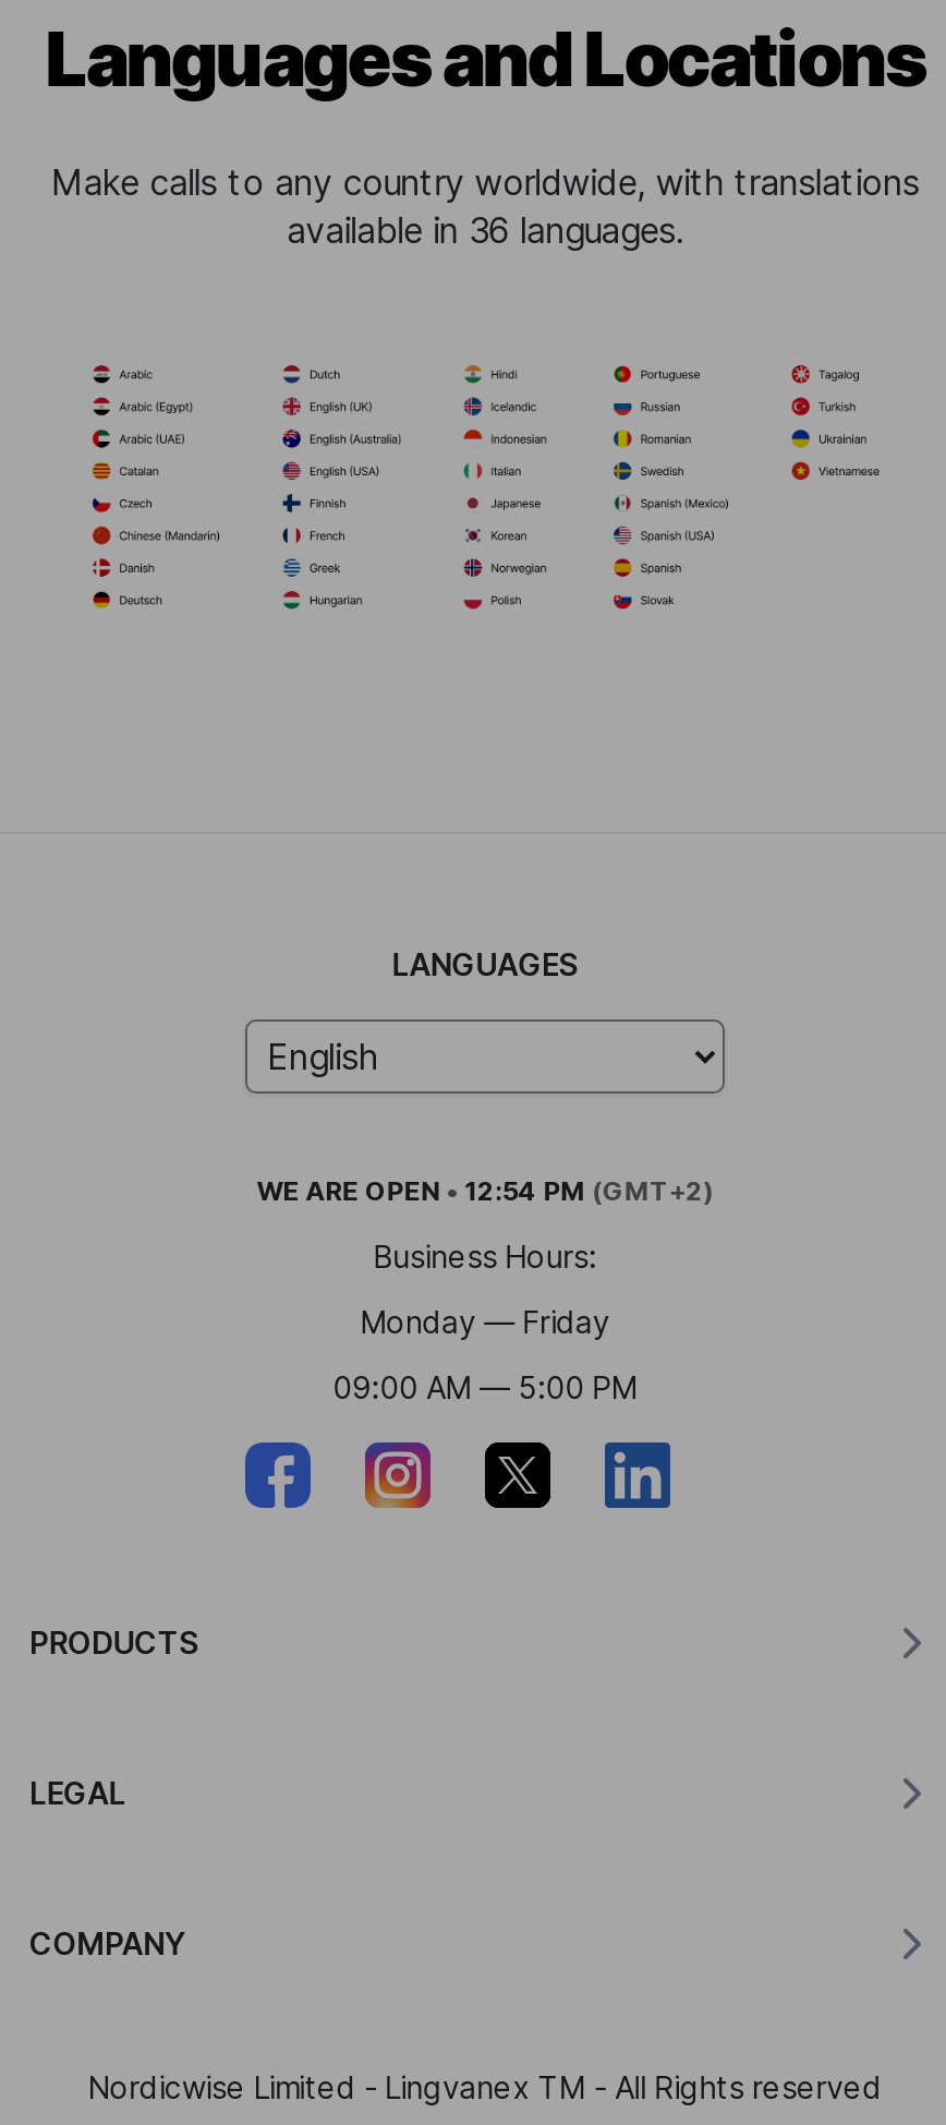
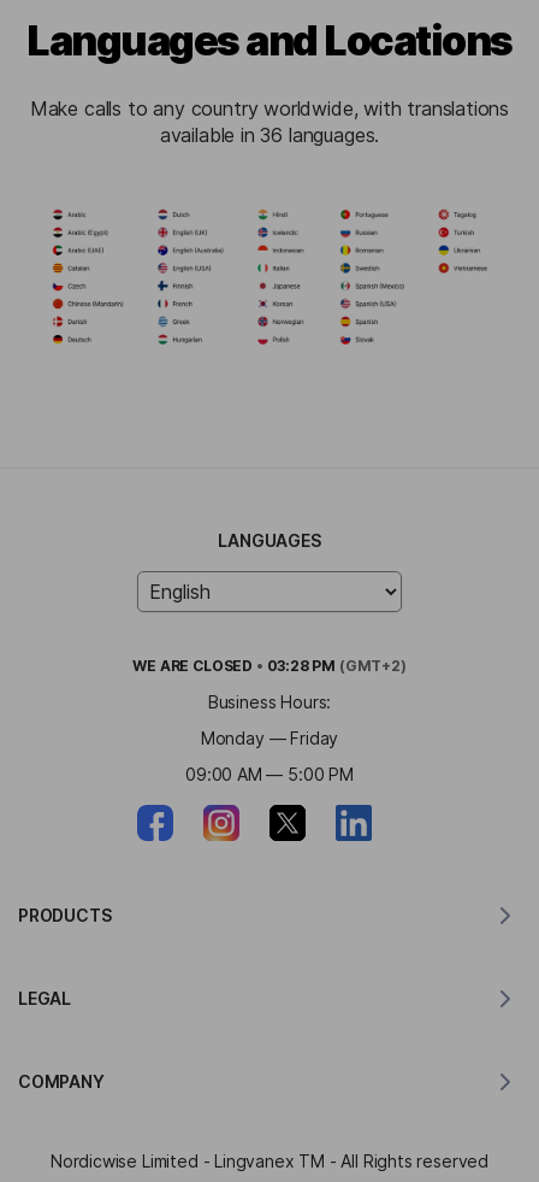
[257,1175,713,1208] WE ARE OPEN • 12:54 PM (GMT+2) -> [133,657,406,675] WE ARE CLOSED • 03:28 PM (GMT+2)

